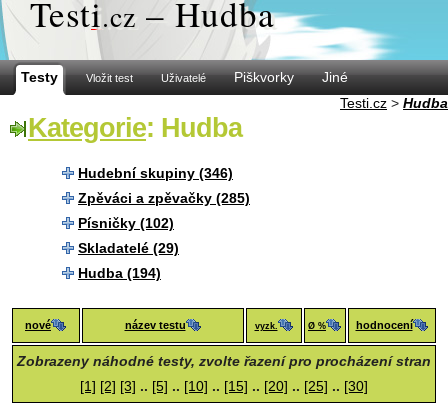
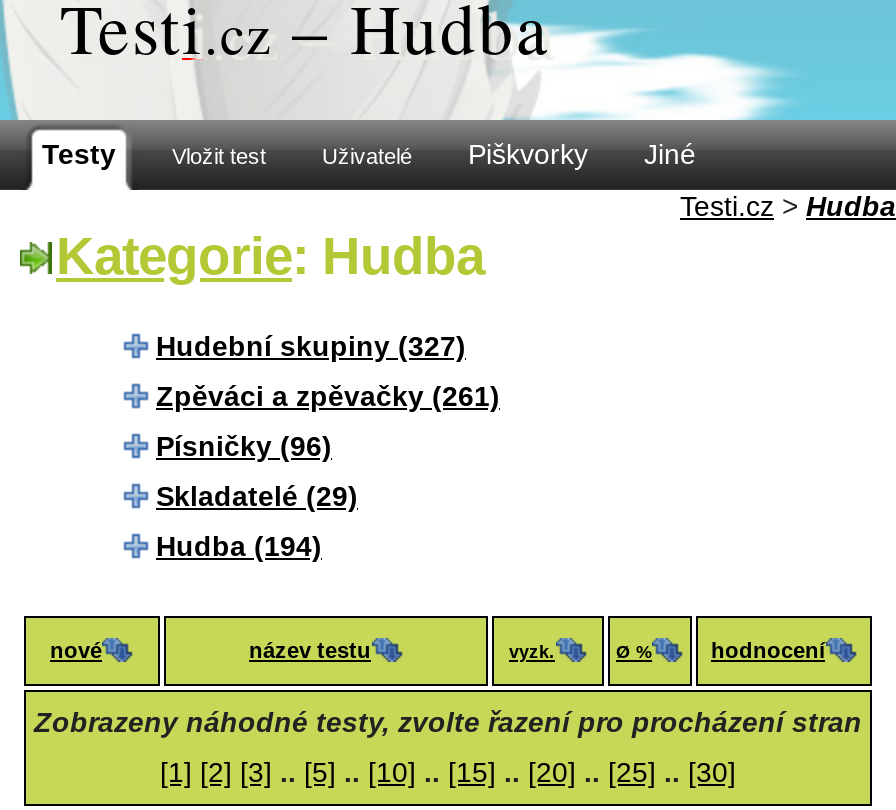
[78,165,233,181] Hudební skupiny (346) -> [156,330,466,362] Hudební skupiny (327)
[78,190,250,206] Zpěváci a zpěvačky (285) -> [156,380,500,412] Zpěváci a zpěvačky (261)
[78,215,174,231] Písničky (102) -> [156,430,332,462] Písničky (96)

